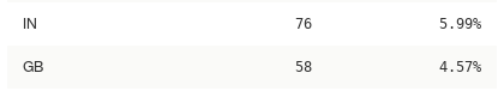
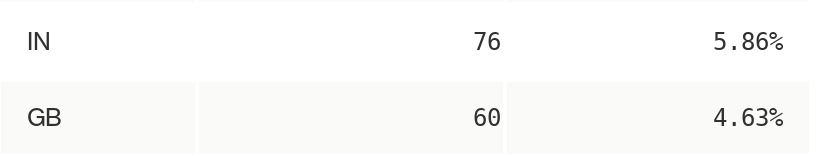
[439,15,481,32] 5.99% -> [713,28,783,56] 5.86%
[295,58,312,75] 58 -> [473,104,501,132] 60
[439,58,481,75] 4.57% -> [713,104,783,132] 4.63%

